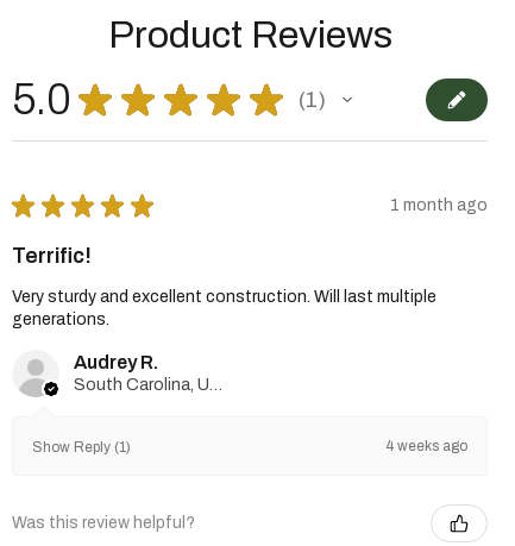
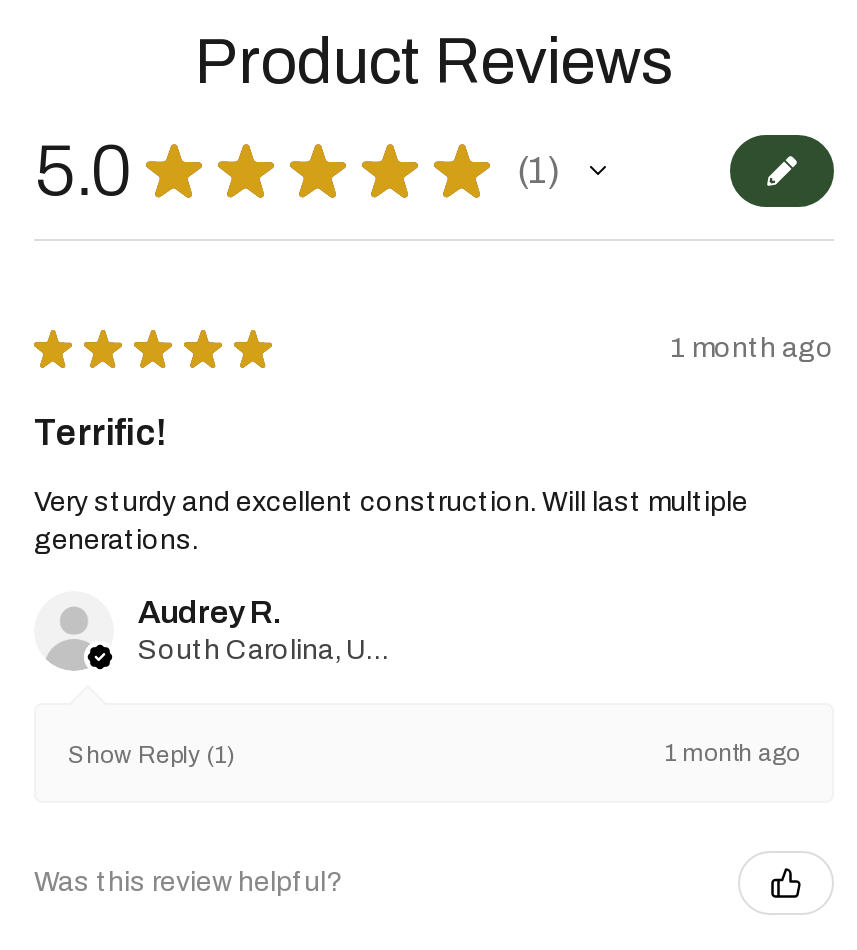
[385,438,467,454] 4 weeks ago -> [664,739,800,767] 1 month ago

